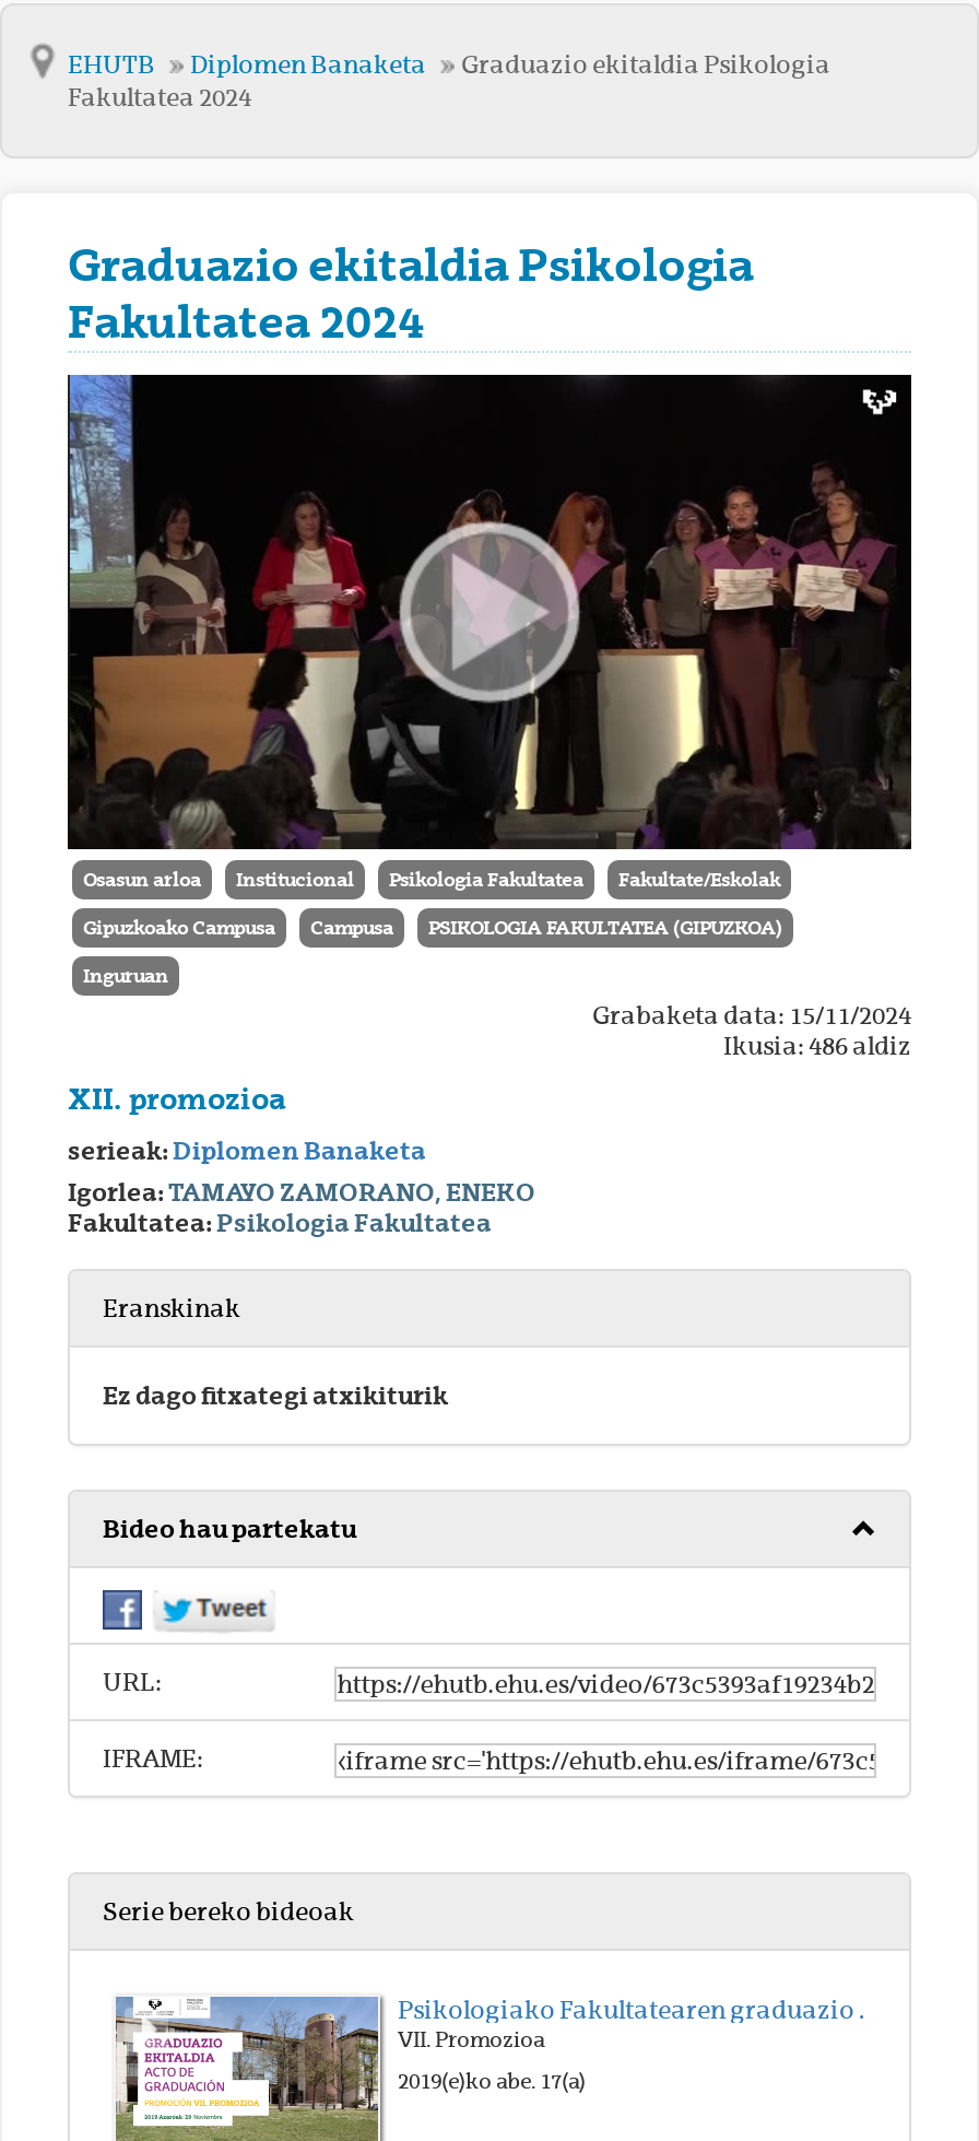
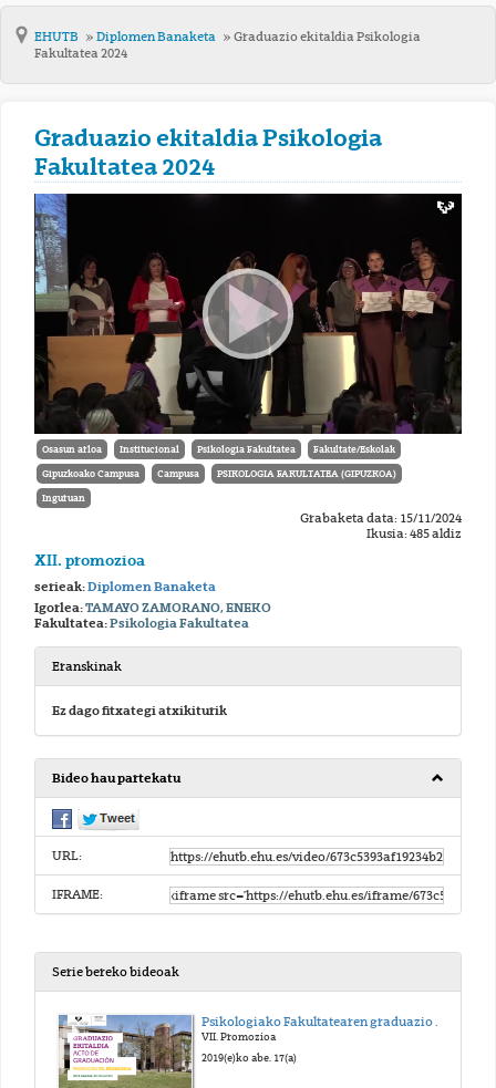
[723,1031,911,1061] Ikusia: 486 aldiz -> [366,526,462,541] Ikusia: 485 aldiz

